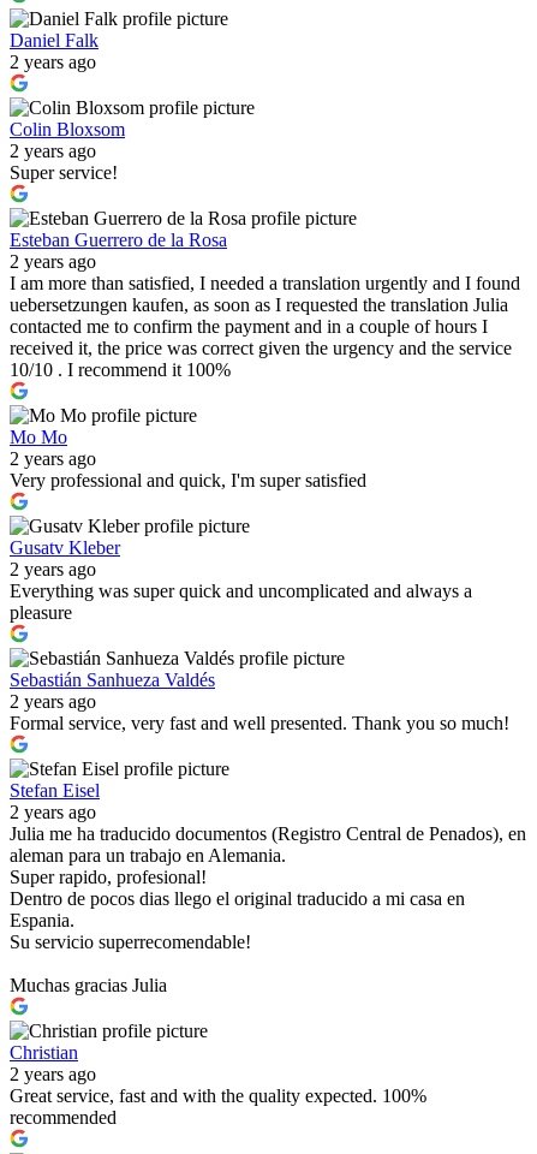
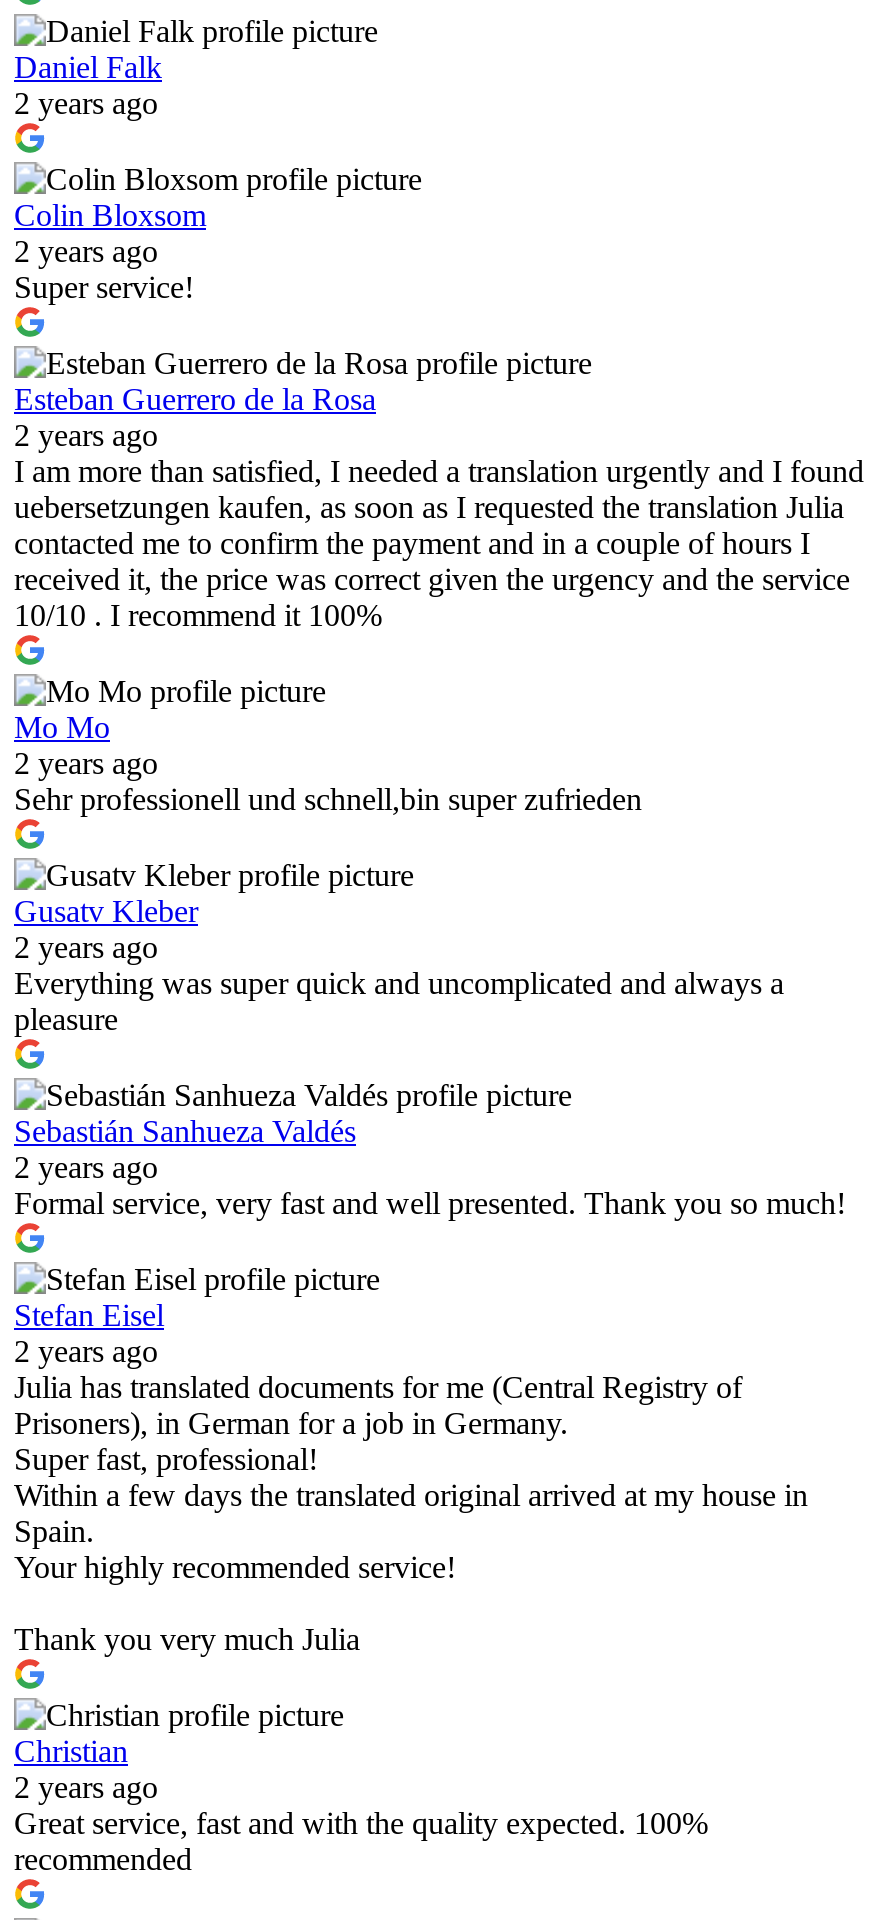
[10,470,366,491] Very professional and quick, I'm super satisfied -> [14,783,642,817] Sehr professionell und schnell,bin super zufrieden
[10,824,526,953] Julia me ha traducido documentos (Registro Central de Penados), en | aleman para un trabajo en Alemania. | Super rapido, profesional! | Dentro de pocos dias llego el original traducido a mi casa en | Espania. | Su servicio superrecomendable! -> [14,1371,808,1585] Julia has translated documents for me (Central Registry of | Prisoners), in German for a job in Germany. | Super fast, professional! | Within a few days the translated original arrived at my house in | Spain. | Your highly recommended service!
[10,975,167,996] Muchas gracias Julia -> [14,1623,360,1657] Thank you very much Julia

